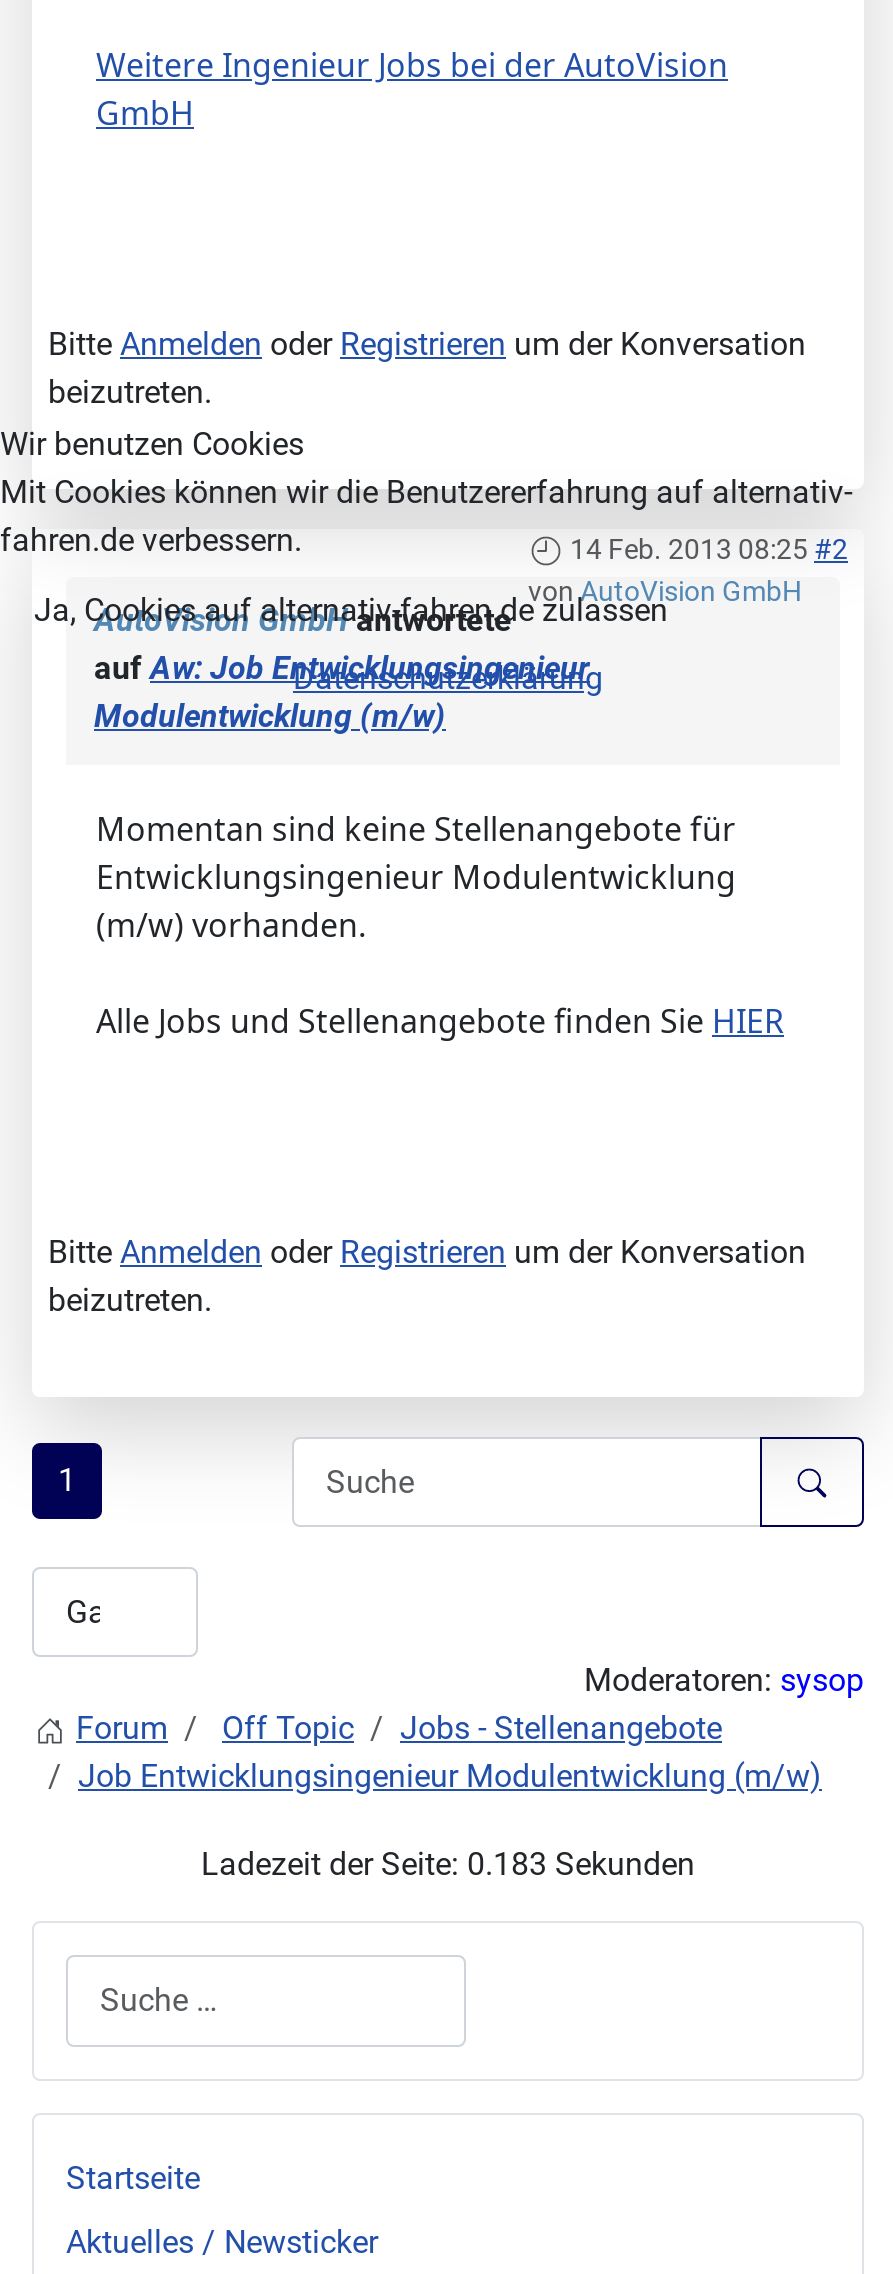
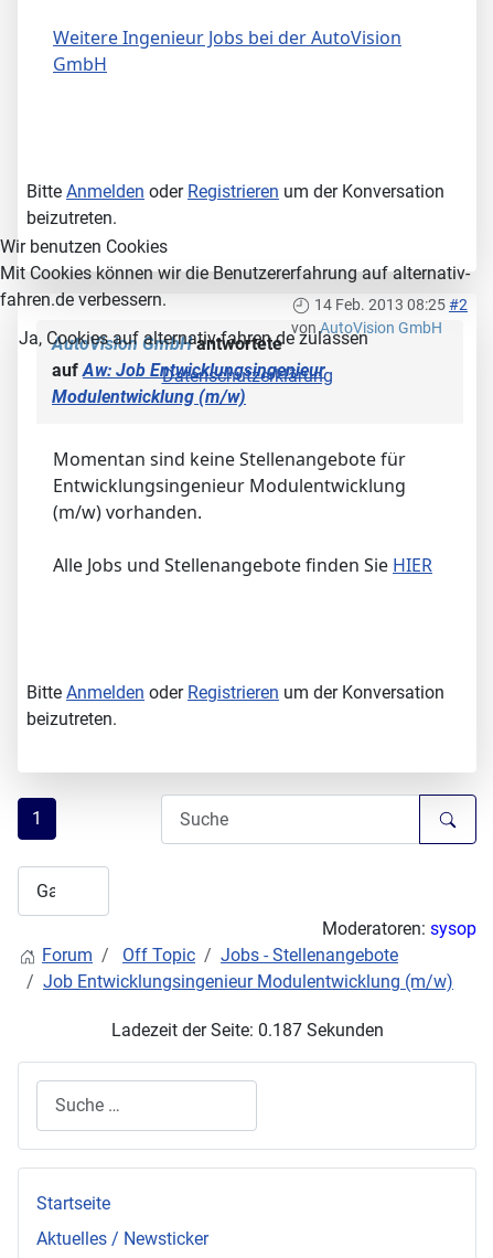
[201,1846,695,1884] Ladezeit der Seite: 0.183 Sekunden -> [111,1020,383,1041] Ladezeit der Seite: 0.187 Sekunden

